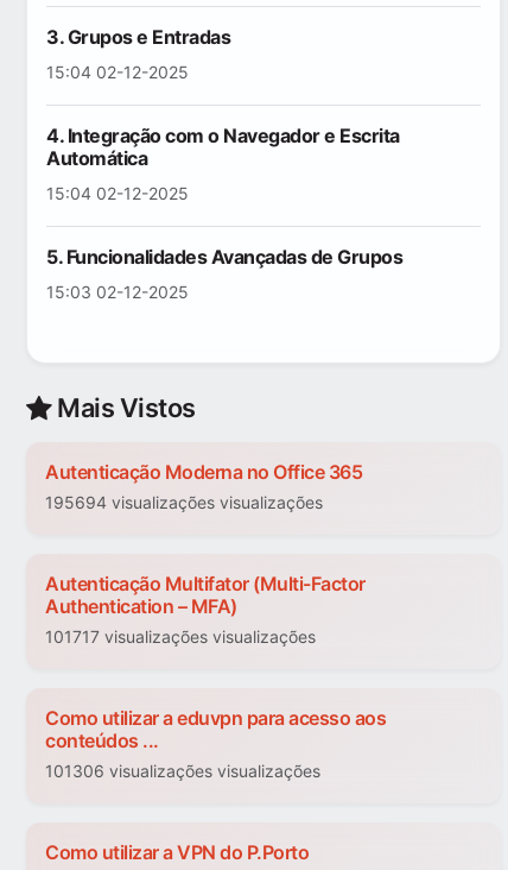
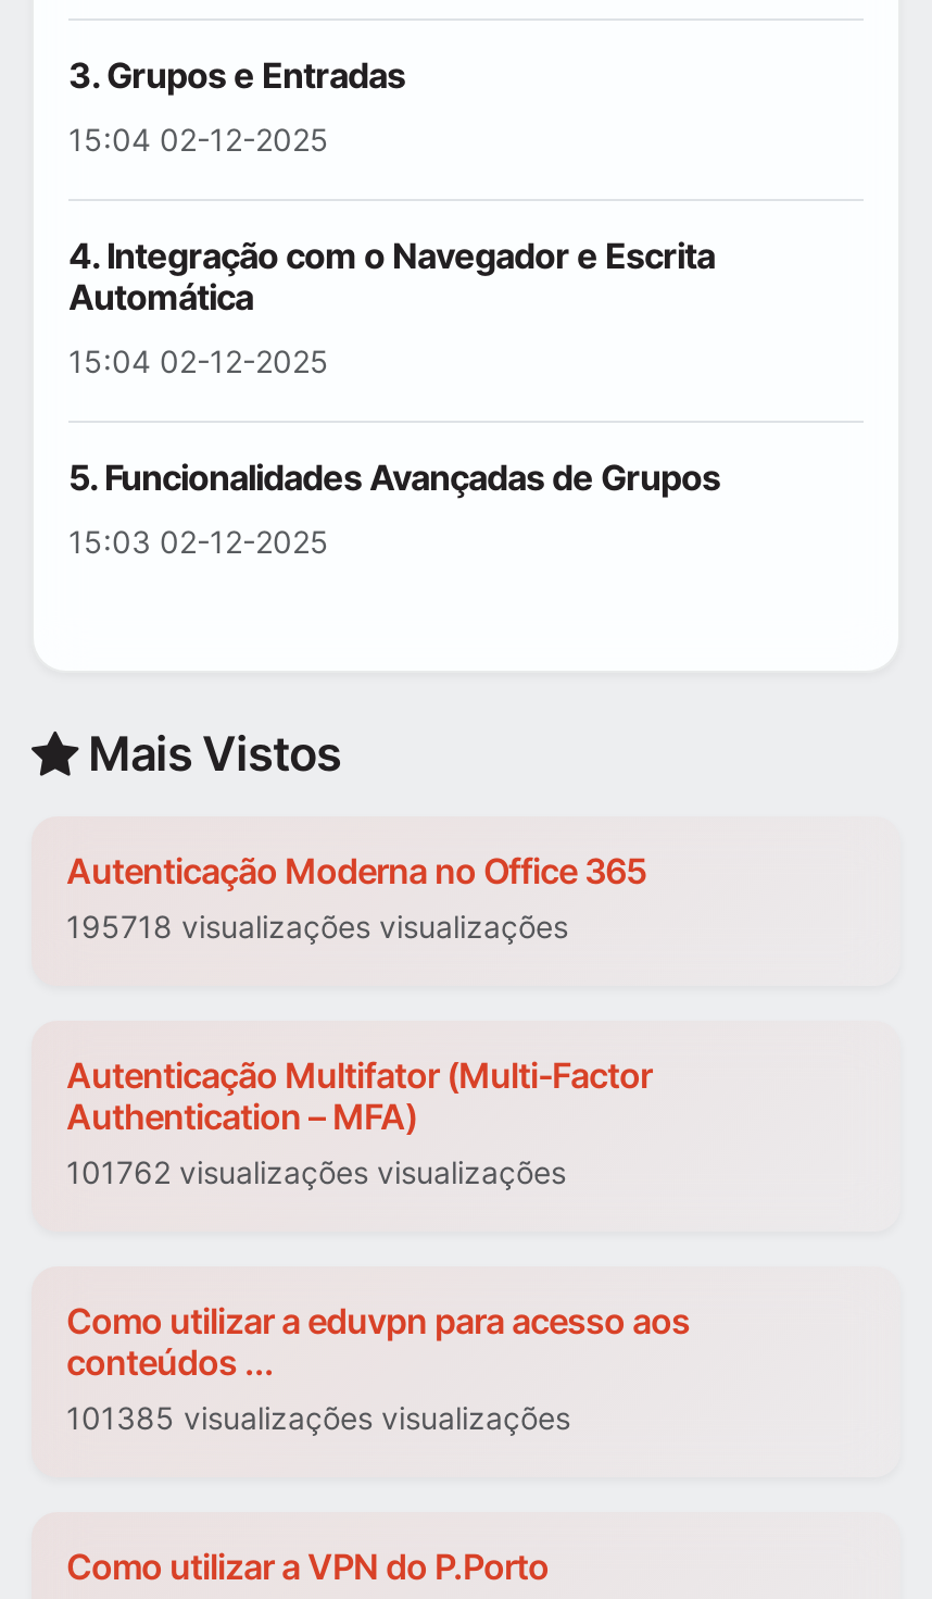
[45,493,323,513] 195694 visualizações visualizações -> [66,909,568,946] 195718 visualizações visualizações
[45,627,316,647] 101717 visualizações visualizações -> [66,1154,566,1191] 101762 visualizações visualizações
[45,761,320,781] 101306 visualizações visualizações -> [66,1400,570,1437] 101385 visualizações visualizações

